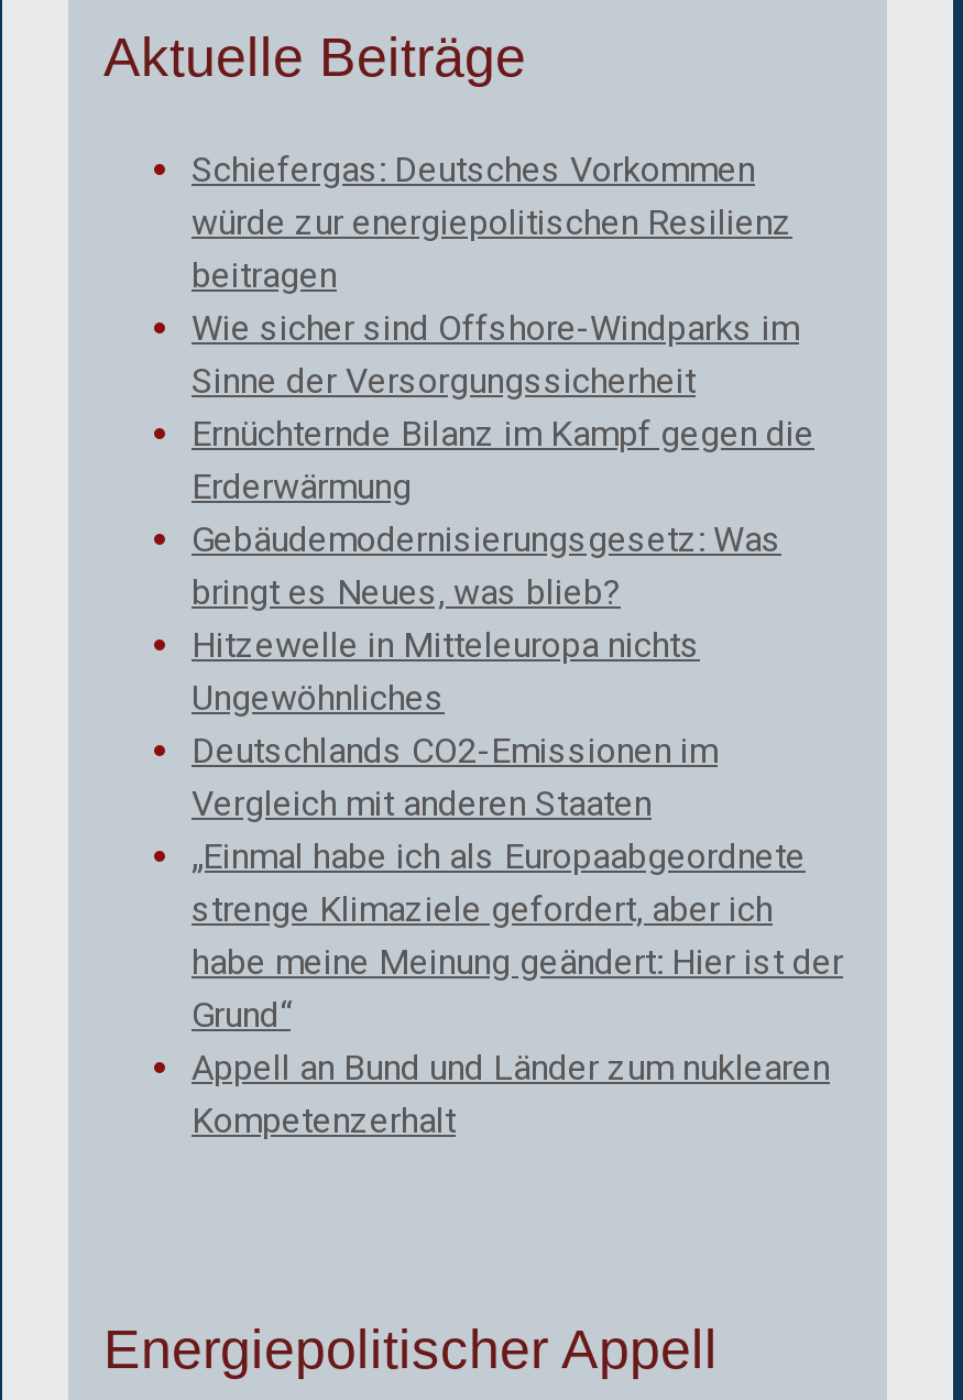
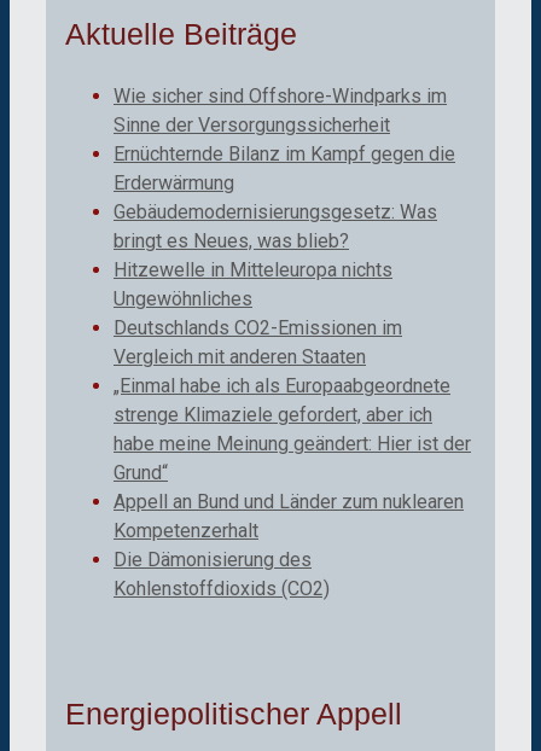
[191,149,792,296] Schiefergas: Deutsches Vorkommen | würde zur energiepolitischen Resilienz | beitragen -> none
moved [191,307,843,1142] -> [114,85,471,542]: Wie sicher sind Offshore-Windparks im | Sinne der Versorgungssicherheit | Ernüchternde Bilanz im Kampf gegen die | ... | Appell an Bund und Länder zum nuklearen | Kompetenzerhalt
none -> [114,548,330,600] Die Dämonisierung des | Kohlenstoffdioxids (CO2)

